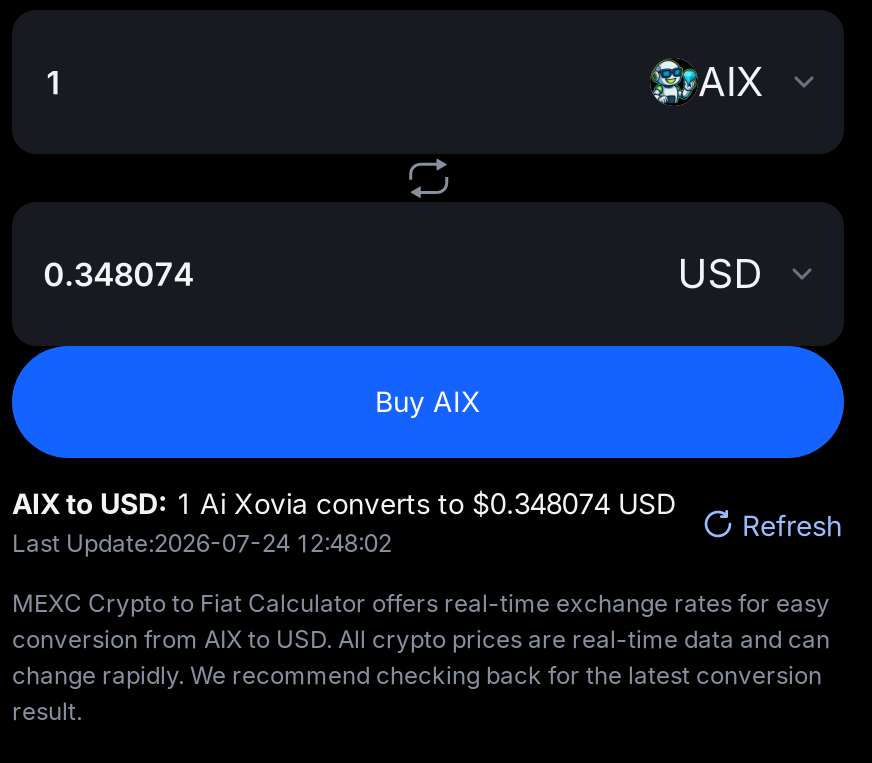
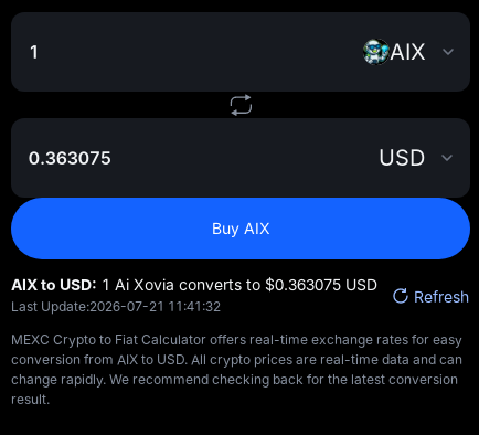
[12,486,676,520] AIX to USD: 1 Ai Xovia converts to $0.348074 USD -> [11,275,377,294] AIX to USD: 1 Ai Xovia converts to $0.363075 USD
[12,528,392,558] Last Update:2026-07-24 12:48:02 -> [11,298,221,315] Last Update:2026-07-21 11:41:32

